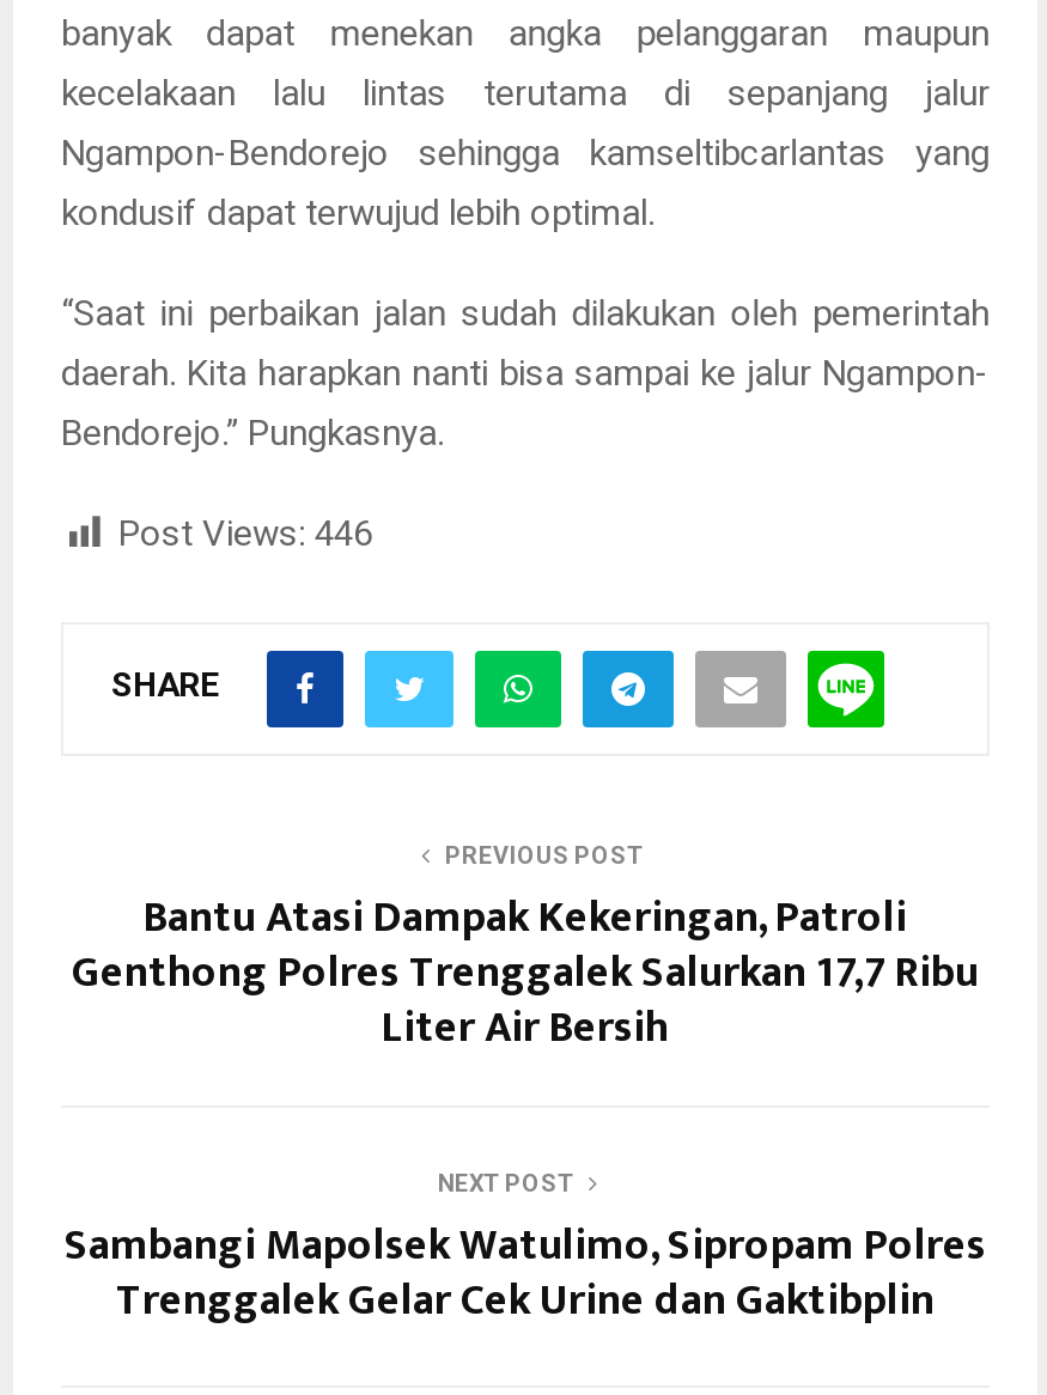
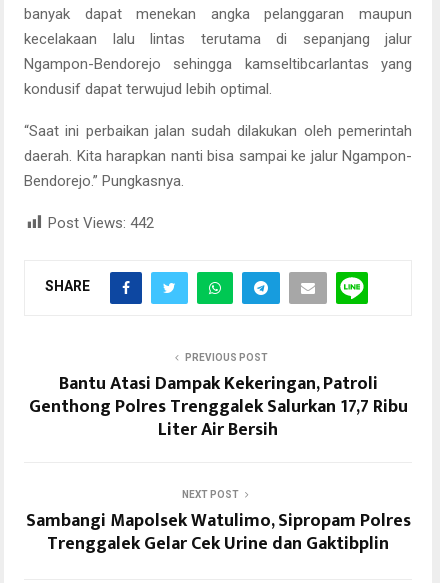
[118,511,372,554] Post Views: 446 -> [48,214,154,232] Post Views: 442

